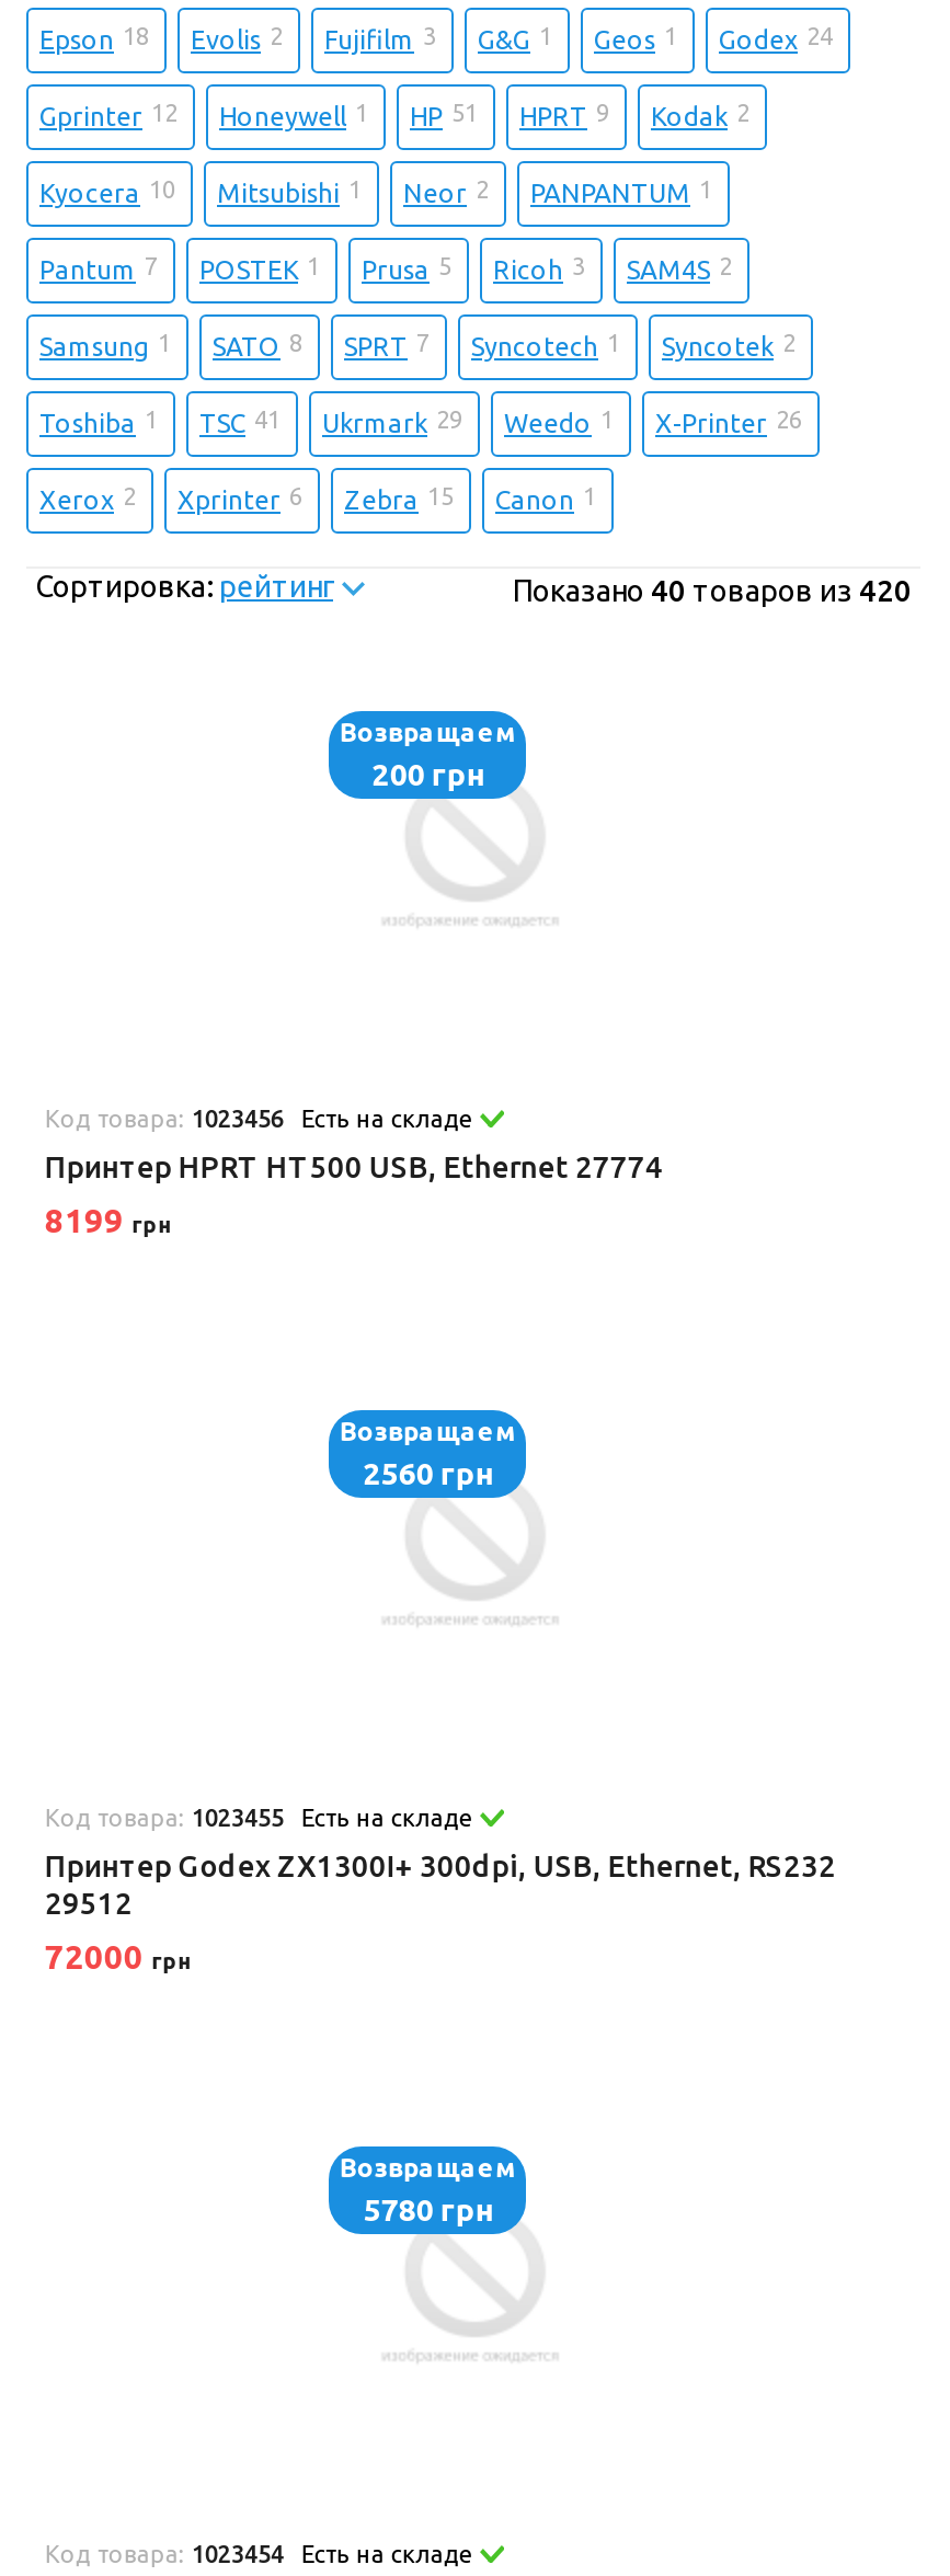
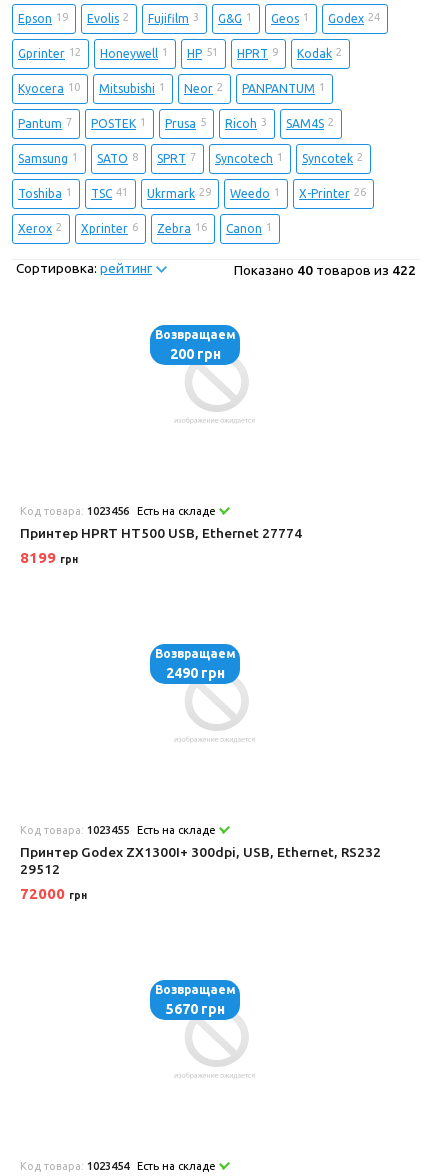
[39,23,833,53] Epson 18 Evolis 2 Fujifilm 3 G&G 1 Geos 1 Godex 24 -> [18,11,380,25] Epson 19 Evolis 2 Fujifilm 3 G&G 1 Geos 1 Godex 24
[39,483,596,514] Xerox 2 Xprinter 6 Zebra 15 Сanon 1 -> [18,221,272,235] Xerox 2 Xprinter 6 Zebra 16 Сanon 1
[513,573,912,608] Показано 40 товаров из 420 -> [234,262,416,278] Показано 40 товаров из 422
[364,1456,493,1491] 2560 грн -> [166,665,225,681] 2490 грн
[364,2192,493,2227] 5780 грн -> [166,1001,225,1017] 5670 грн

